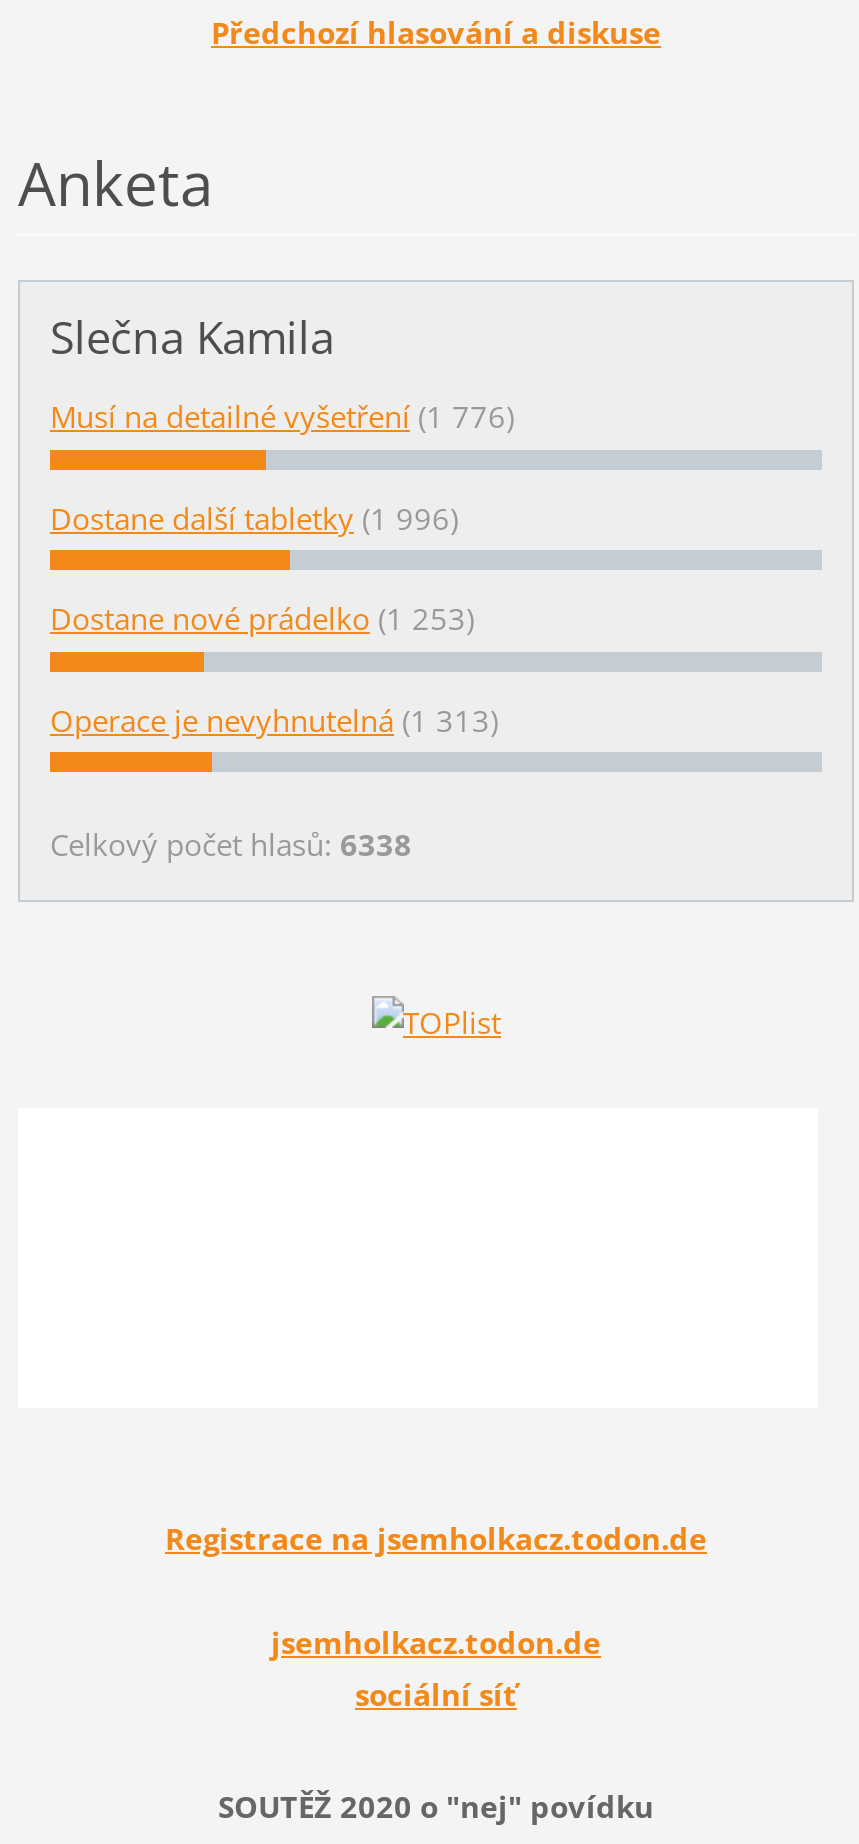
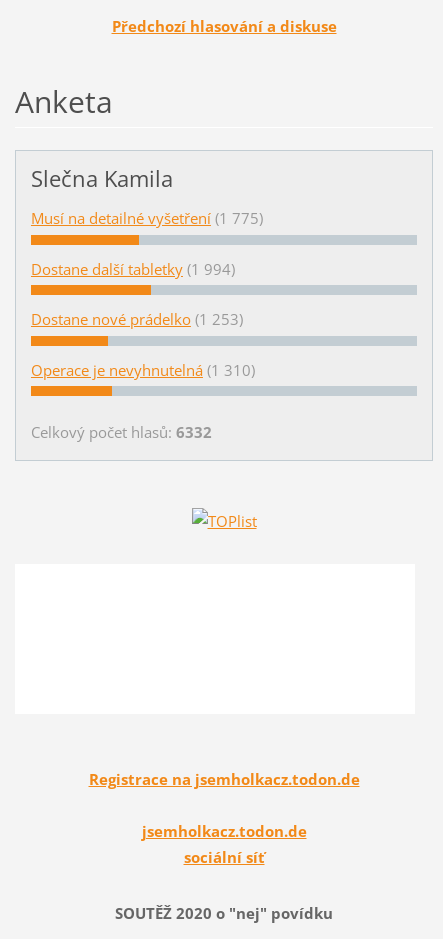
[50,397,514,437] Musí na detailné vyšetření (1 776) -> [31,208,263,228] Musí na detailné vyšetření (1 775)
[50,498,458,538] Dostane další tabletky (1 996) -> [31,259,235,279] Dostane další tabletky (1 994)
[50,699,498,739] Operace je nevyhnutelná (1 313) -> [31,360,255,380] Operace je nevyhnutelná (1 310)
[50,823,412,863] Celkový počet hlasů: 6338 -> [31,422,212,442] Celkový počet hlasů: 6332

